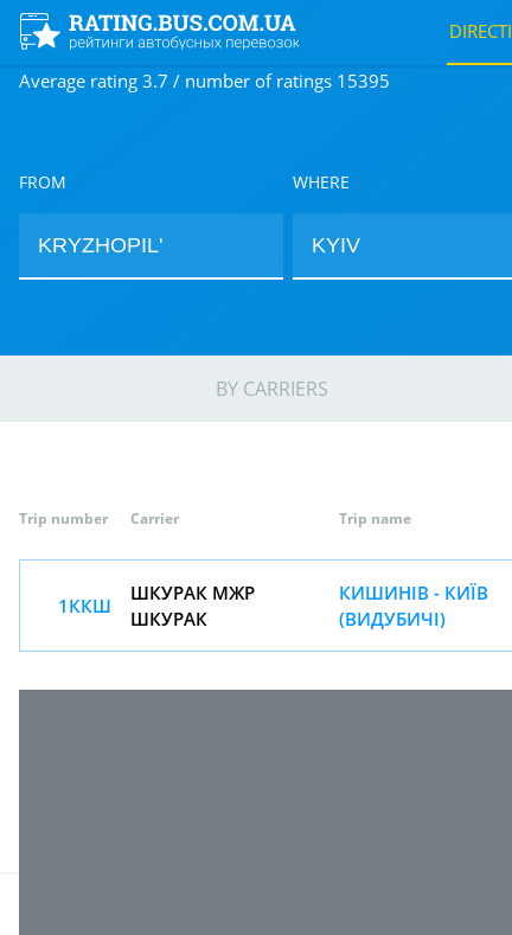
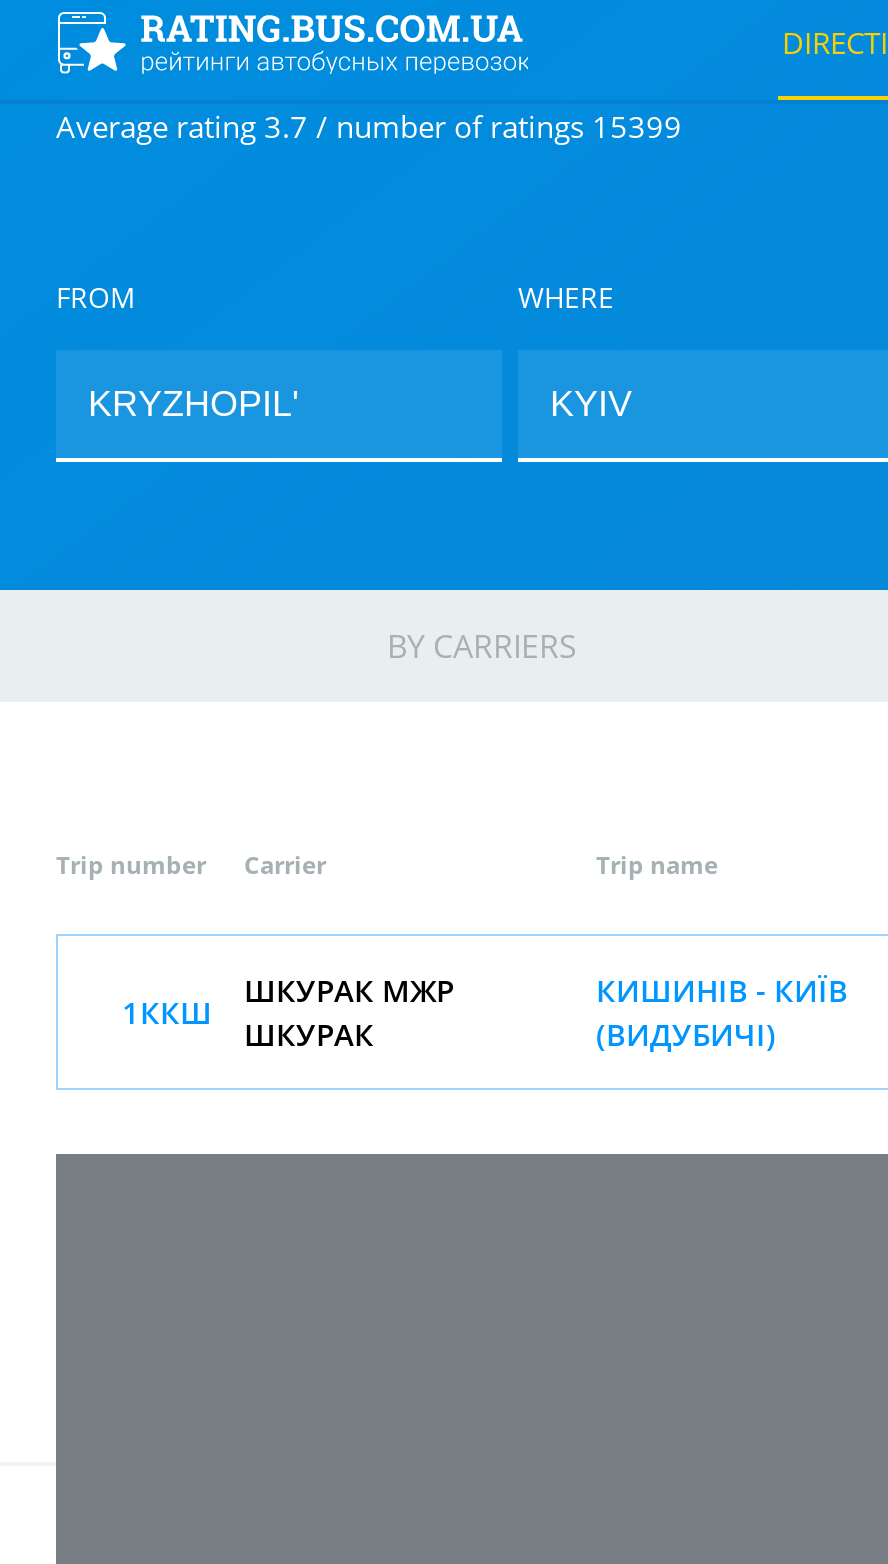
[19,69,390,92] Average rating 3.7 / number of ratings 15395 -> [56,106,682,146] Average rating 3.7 / number of ratings 15399

